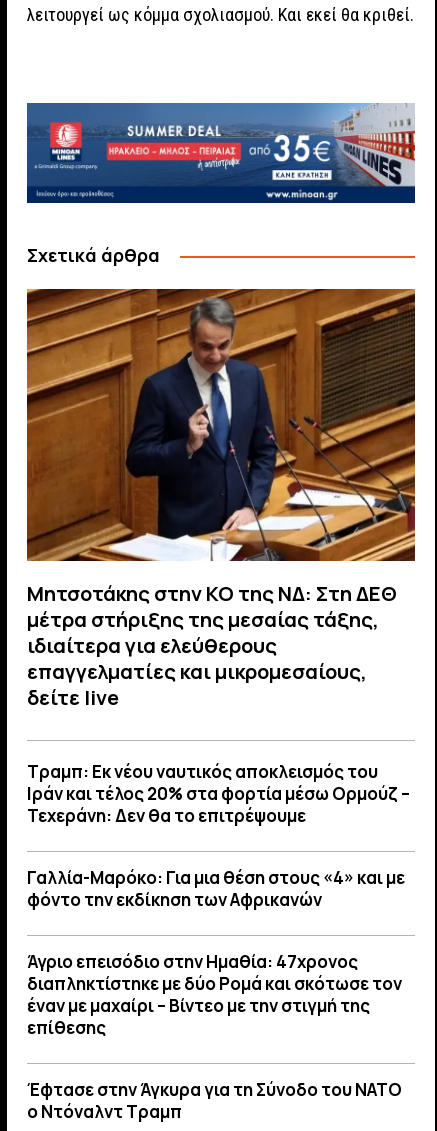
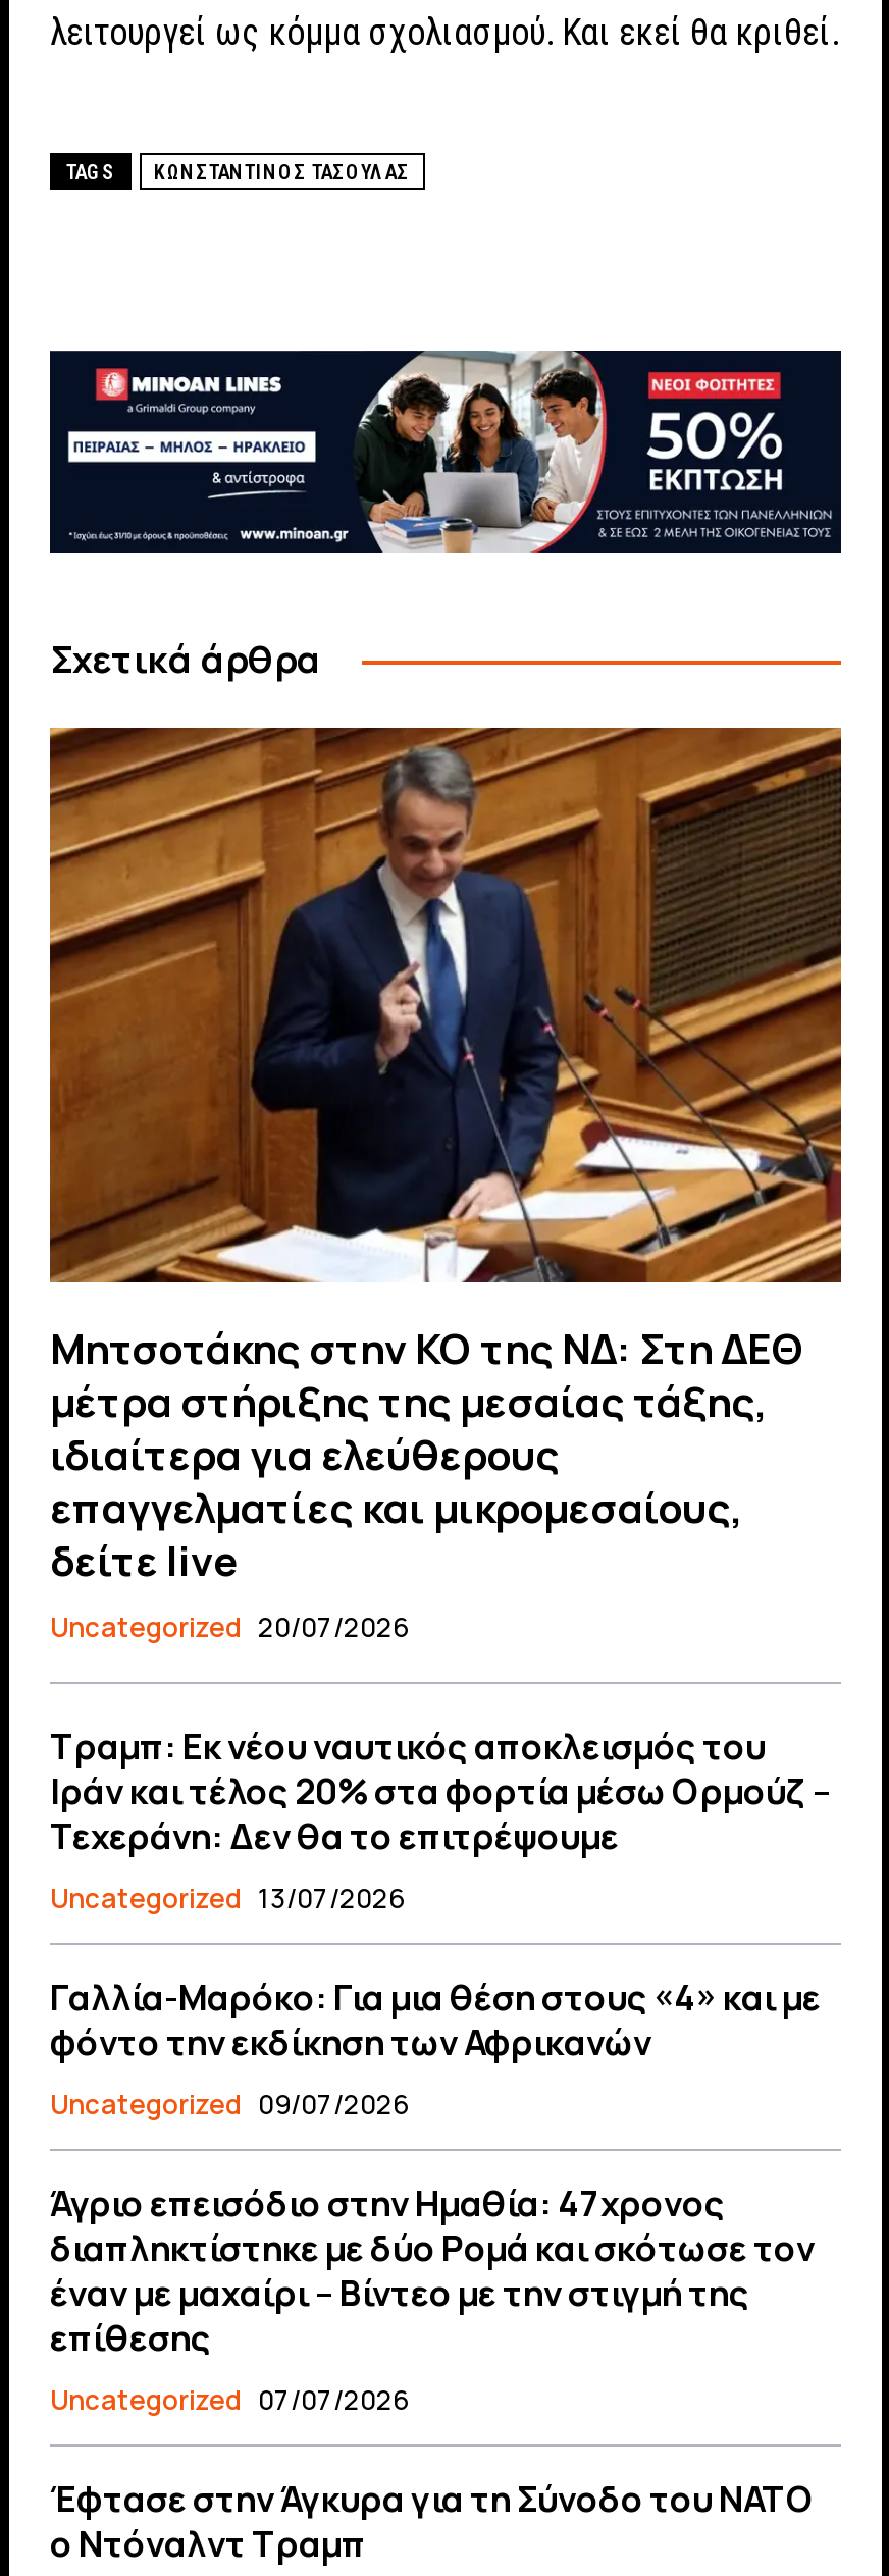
none -> [66,160,410,182] TAGS | ΚΩΝΣΤΑΝΤΙΝΟΣ ΤΑΣΟΥΛΑΣ
[26,102,416,204] [image] -> [50,349,843,555] [image]
none -> [50,1608,409,1645] Uncategorized 20/07/2026
none -> [50,1880,405,1916] Uncategorized 13/07/2026
none -> [50,2085,409,2122] Uncategorized 09/07/2026
none -> [50,2381,409,2418] Uncategorized 07/07/2026

